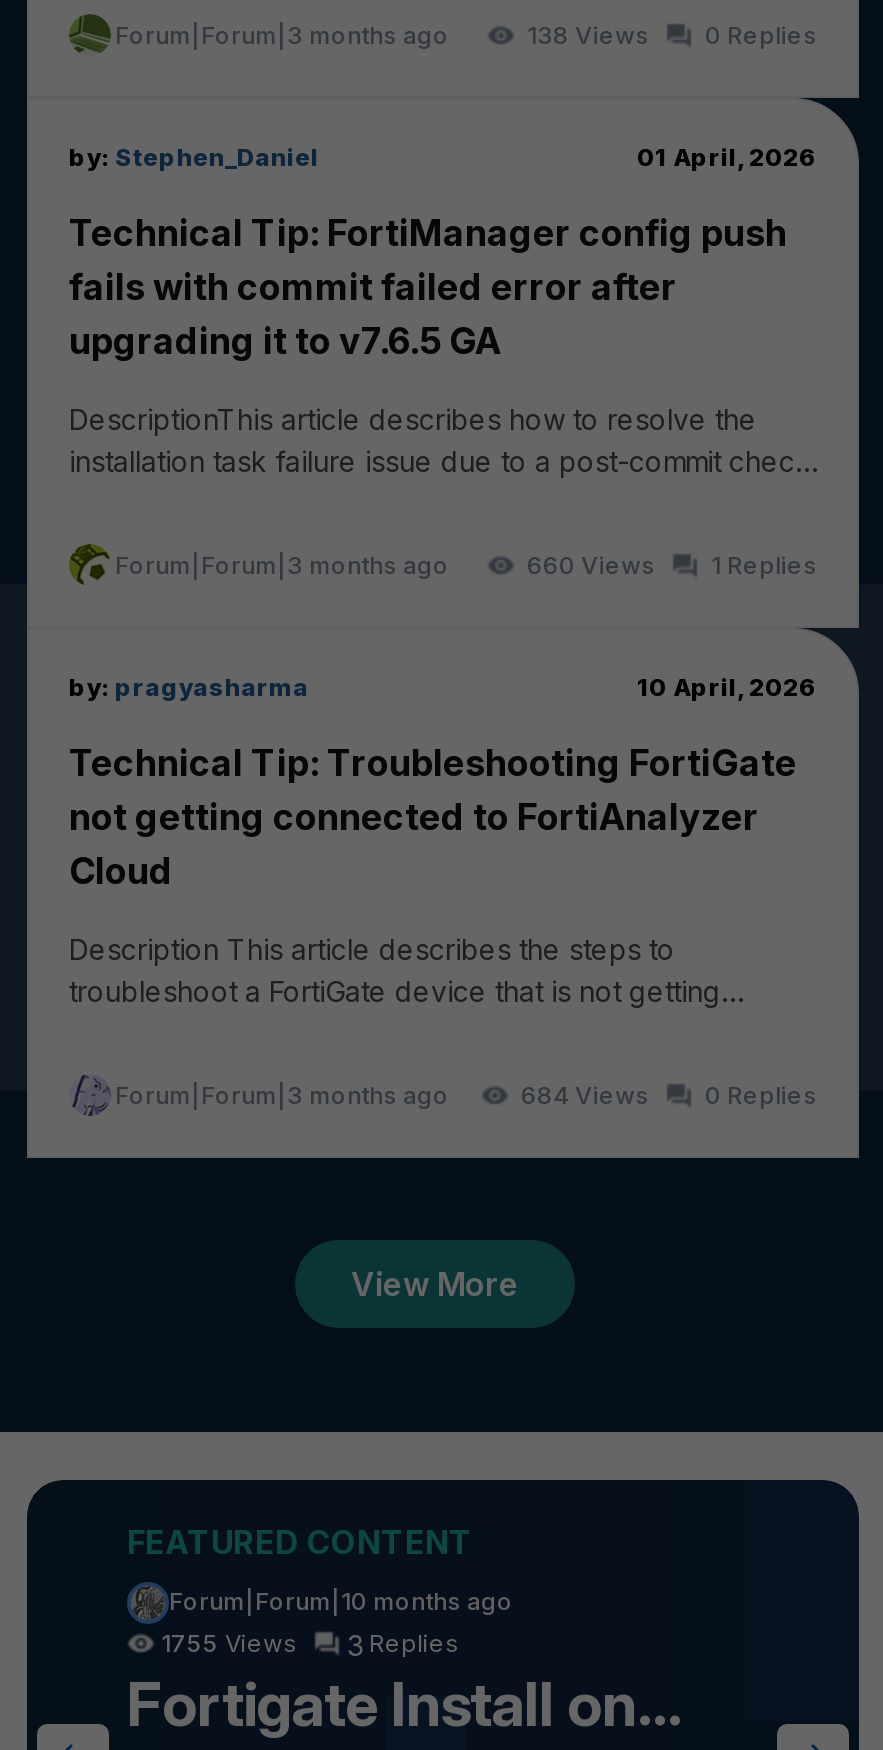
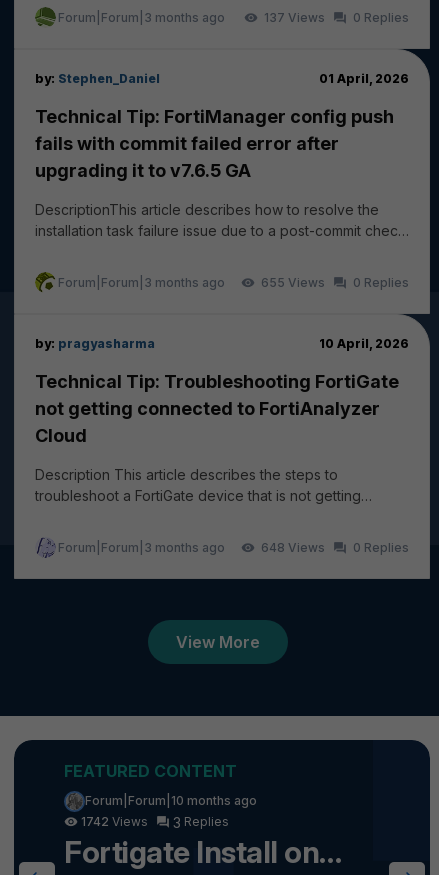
[527,20,569,50] 138 -> [264,10,285,25] 137
[527,550,575,580] 660 -> [261,275,285,290] 655
[711,550,721,580] 1 -> [353,275,361,290] 0
[521,1080,569,1110] 684 -> [261,540,285,555] 648
[161,1628,219,1658] 1755 -> [81,814,109,829] 1742

